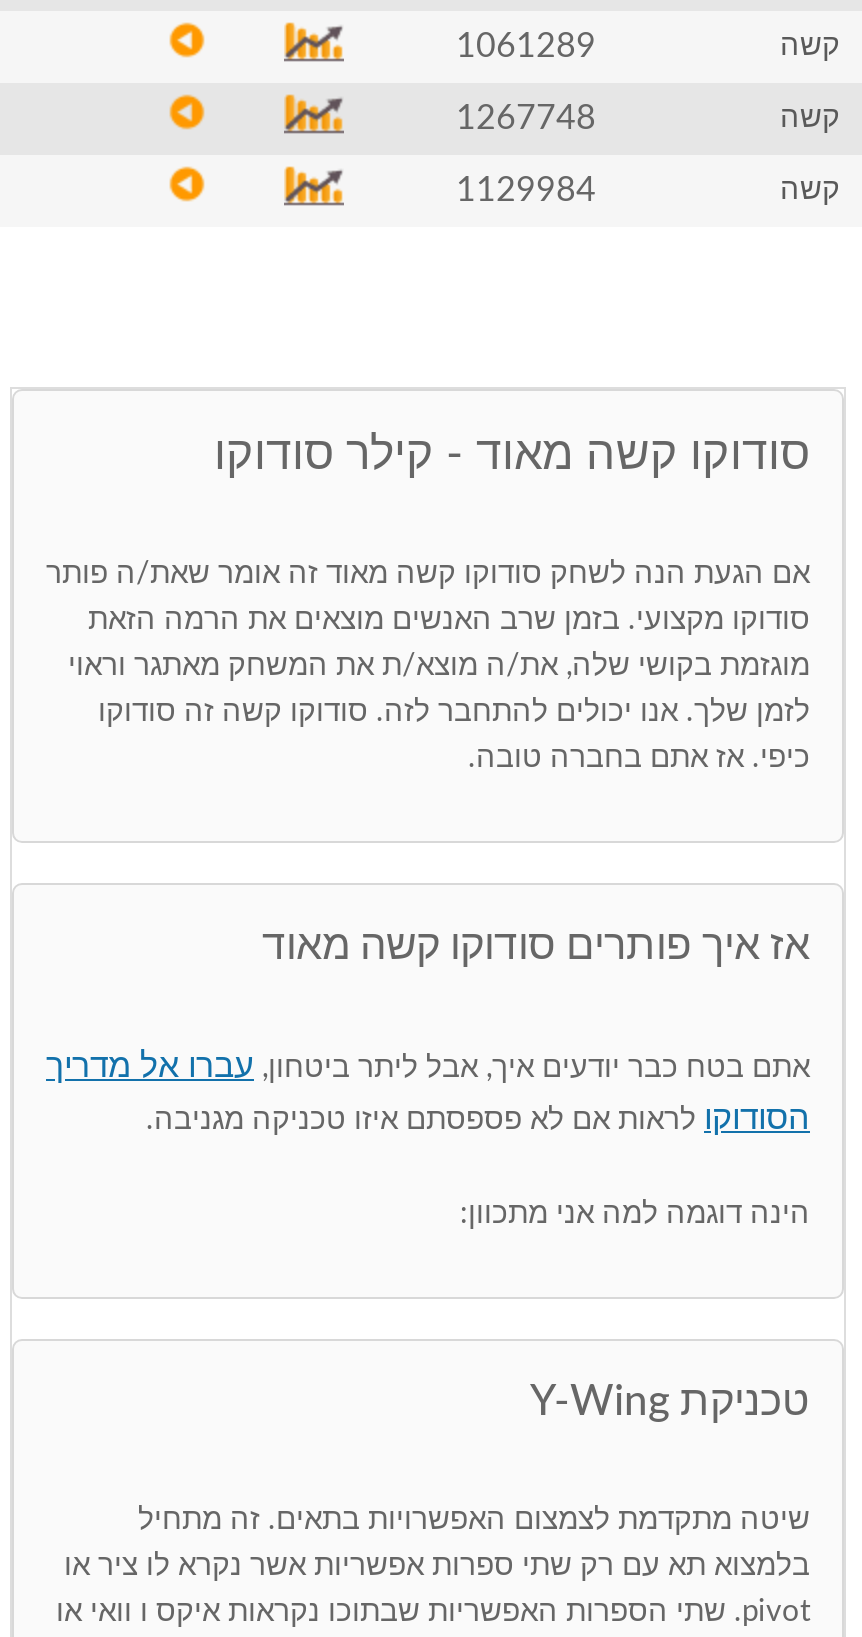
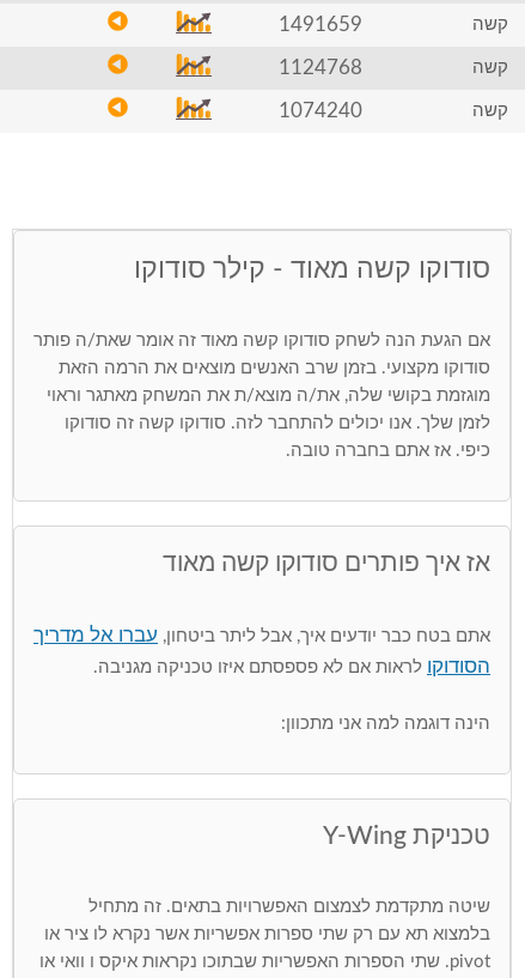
[464,29,604,63] 1061289 -> [283,14,367,35] 1491659
[464,101,604,135] 1267748 -> [283,57,367,78] 1124768
[464,173,604,207] 1129984 -> [283,101,367,121] 1074240

